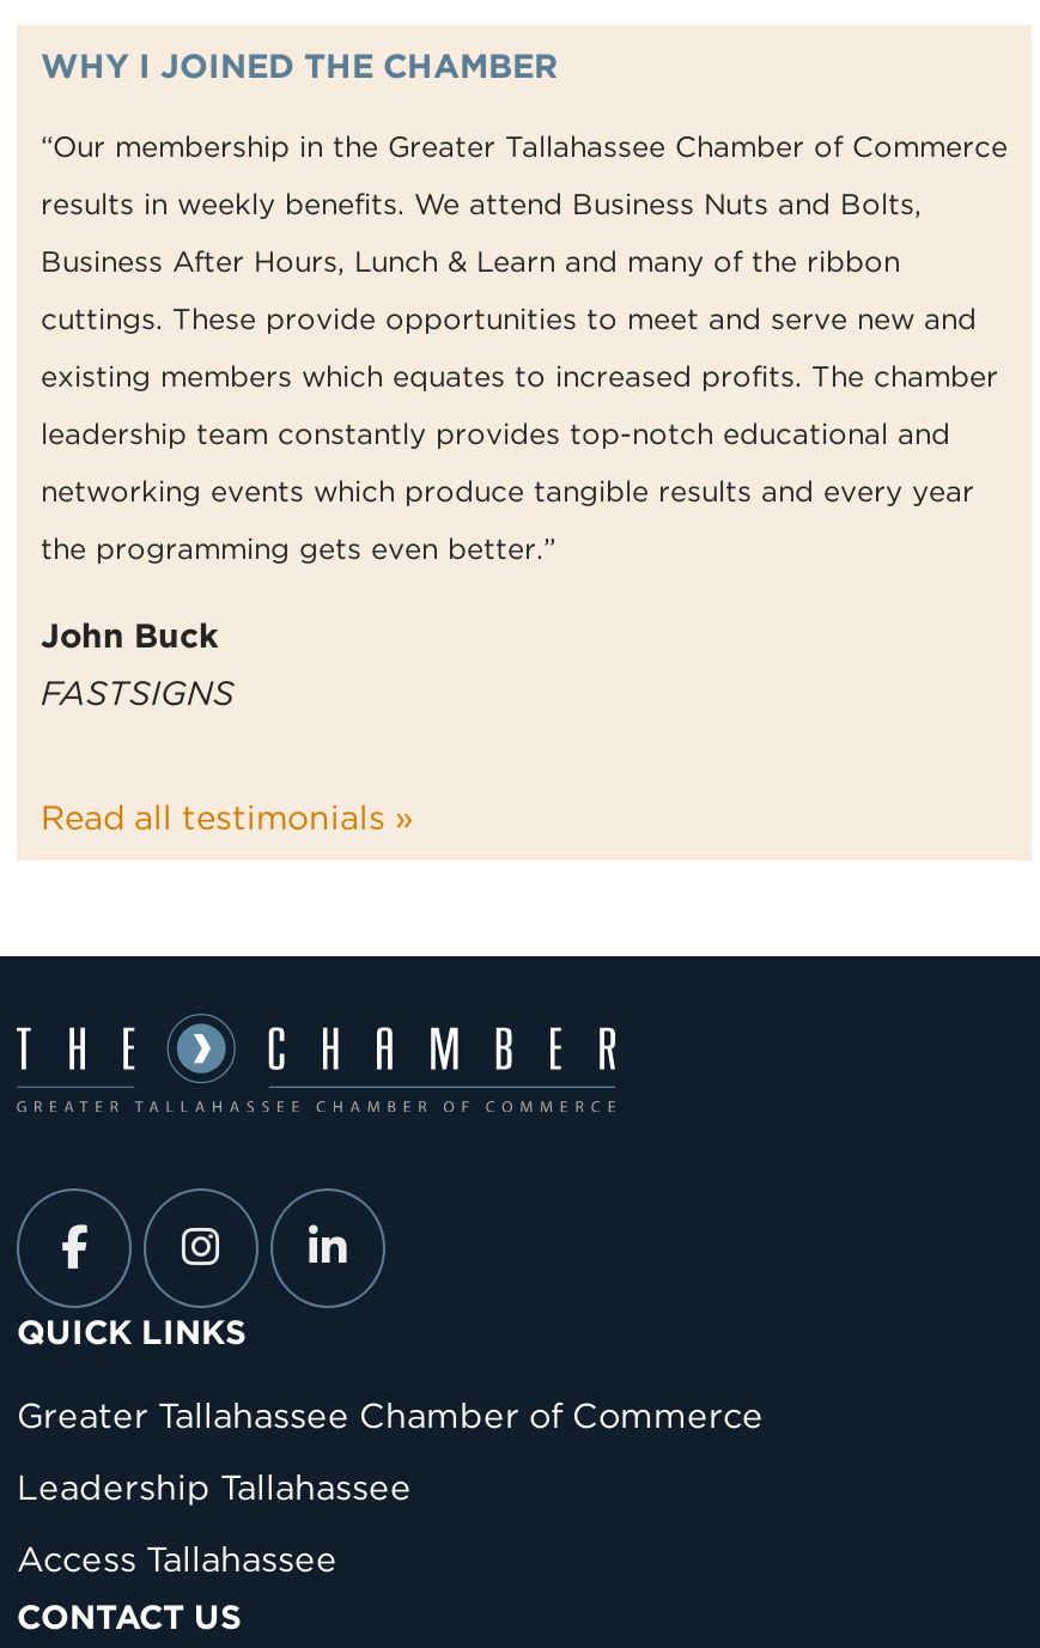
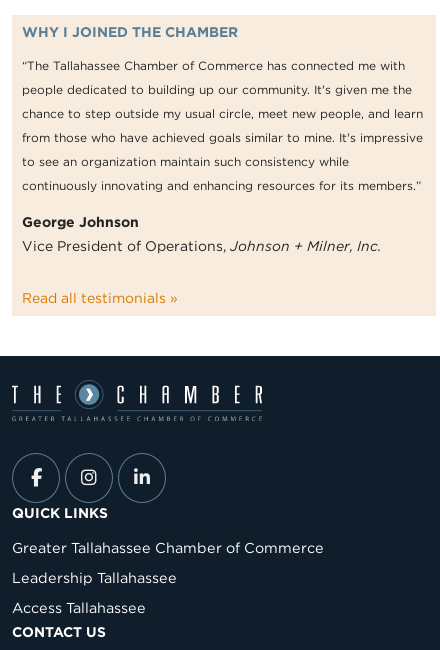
[41,128,1008,712] “Our membership in the Greater Tallahassee Chamber of Commerce | results in weekly benefits. We attend Business Nuts and Bolts, | Business After Hours, Lunch & Learn and many of the ribbon | cuttings. These provide opportunities to meet and serve new and | existing members which equates to increased profits. The chamber | leadership team constantly provides top-notch educational and | networking events which produce tangible results and every year | the programming gets even better.” | John Buck | FASTSIGNS -> [22,58,423,254] “The Tallahassee Chamber of Commerce has connected me with | people dedicated to building up our community. It's given me the | chance to step outside my usual circle, meet new people, and learn | from those who have achieved goals similar to mine. It's impressive | to see an organization maintain such consistency while | continuously innovating and enhancing resources for its members.” | George Johnson | Vice President of Operations, Johnson + Milner, Inc.

